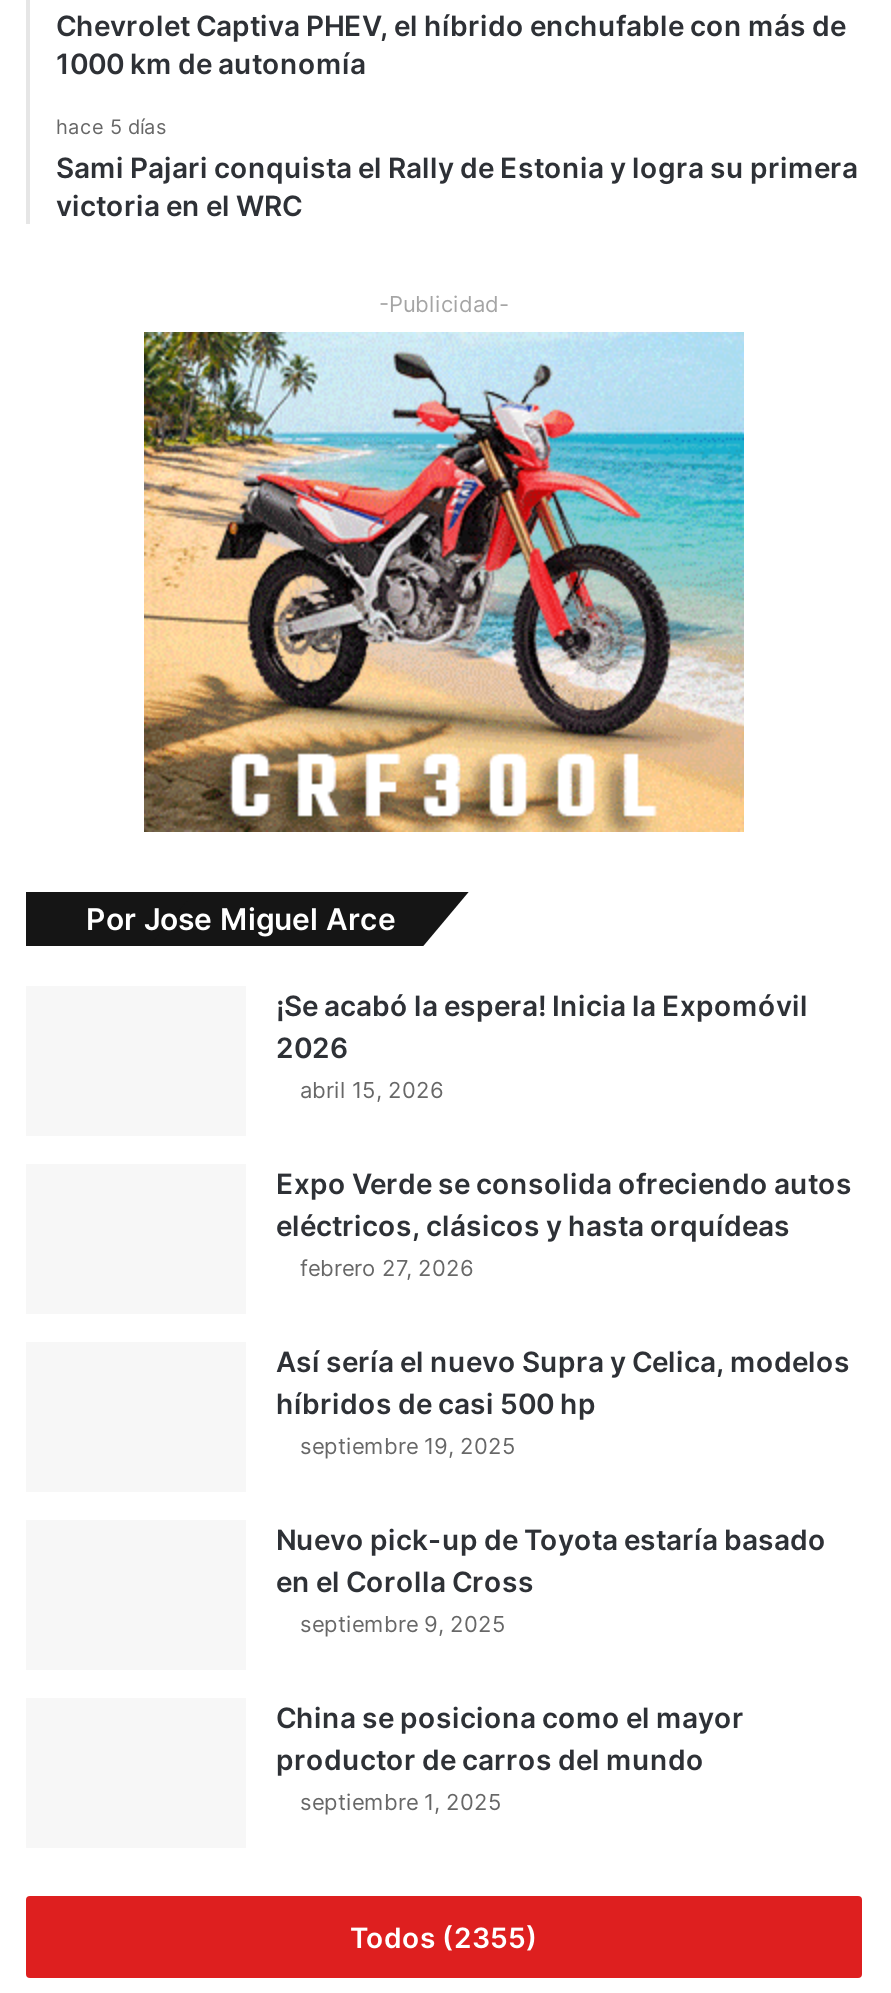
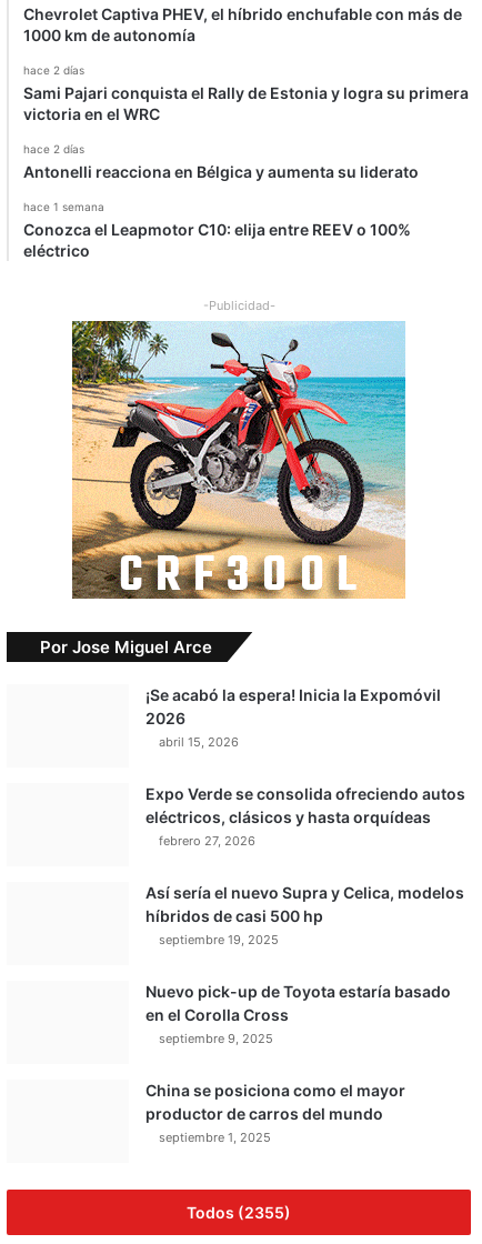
[56,115,166,139] hace 5 días -> [23,64,84,77] hace 2 días
none -> [23,143,419,260] hace 2 días | Antonelli reacciona en Bélgica y aumenta su liderato | hace 1 semana | Conozca el Leapmotor C10: elija entre REEV o 100% | eléctrico

